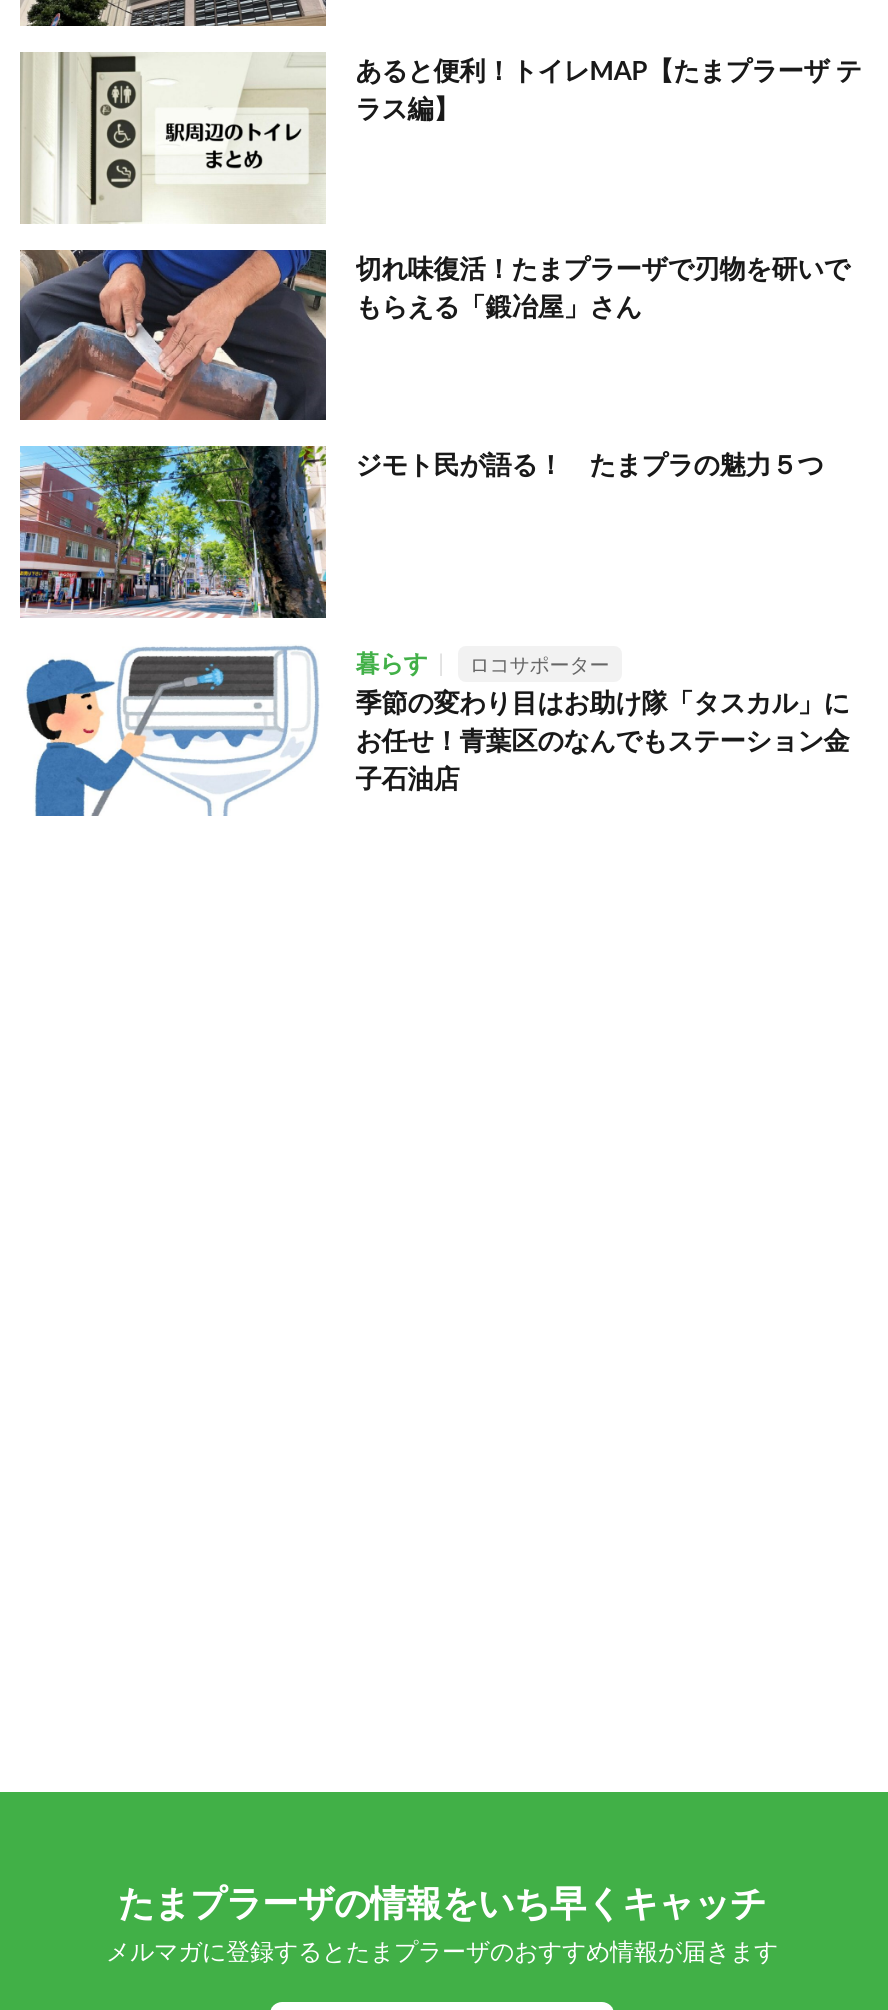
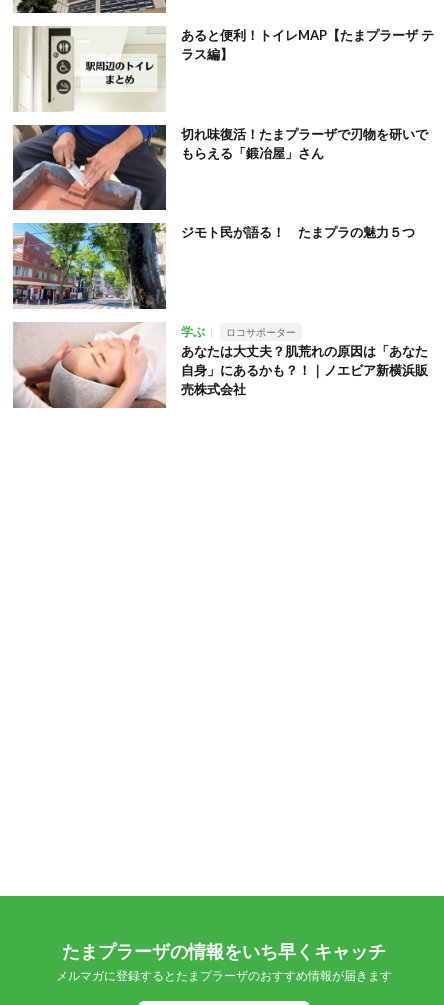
[20,646,427,818] [image] | 暮らす -> [12,322,205,409] [image] | 学ぶ
[355,686,849,794] 季節の変わり目はお助け隊「タスカル」に | お任せ！青葉区のなんでもステーション金 | 子石油店 -> [181,343,428,397] あなたは大丈夫？肌荒れの原因は「あなた | 自身」にあるかも？！｜ノエビア新横浜販 | 売株式会社

